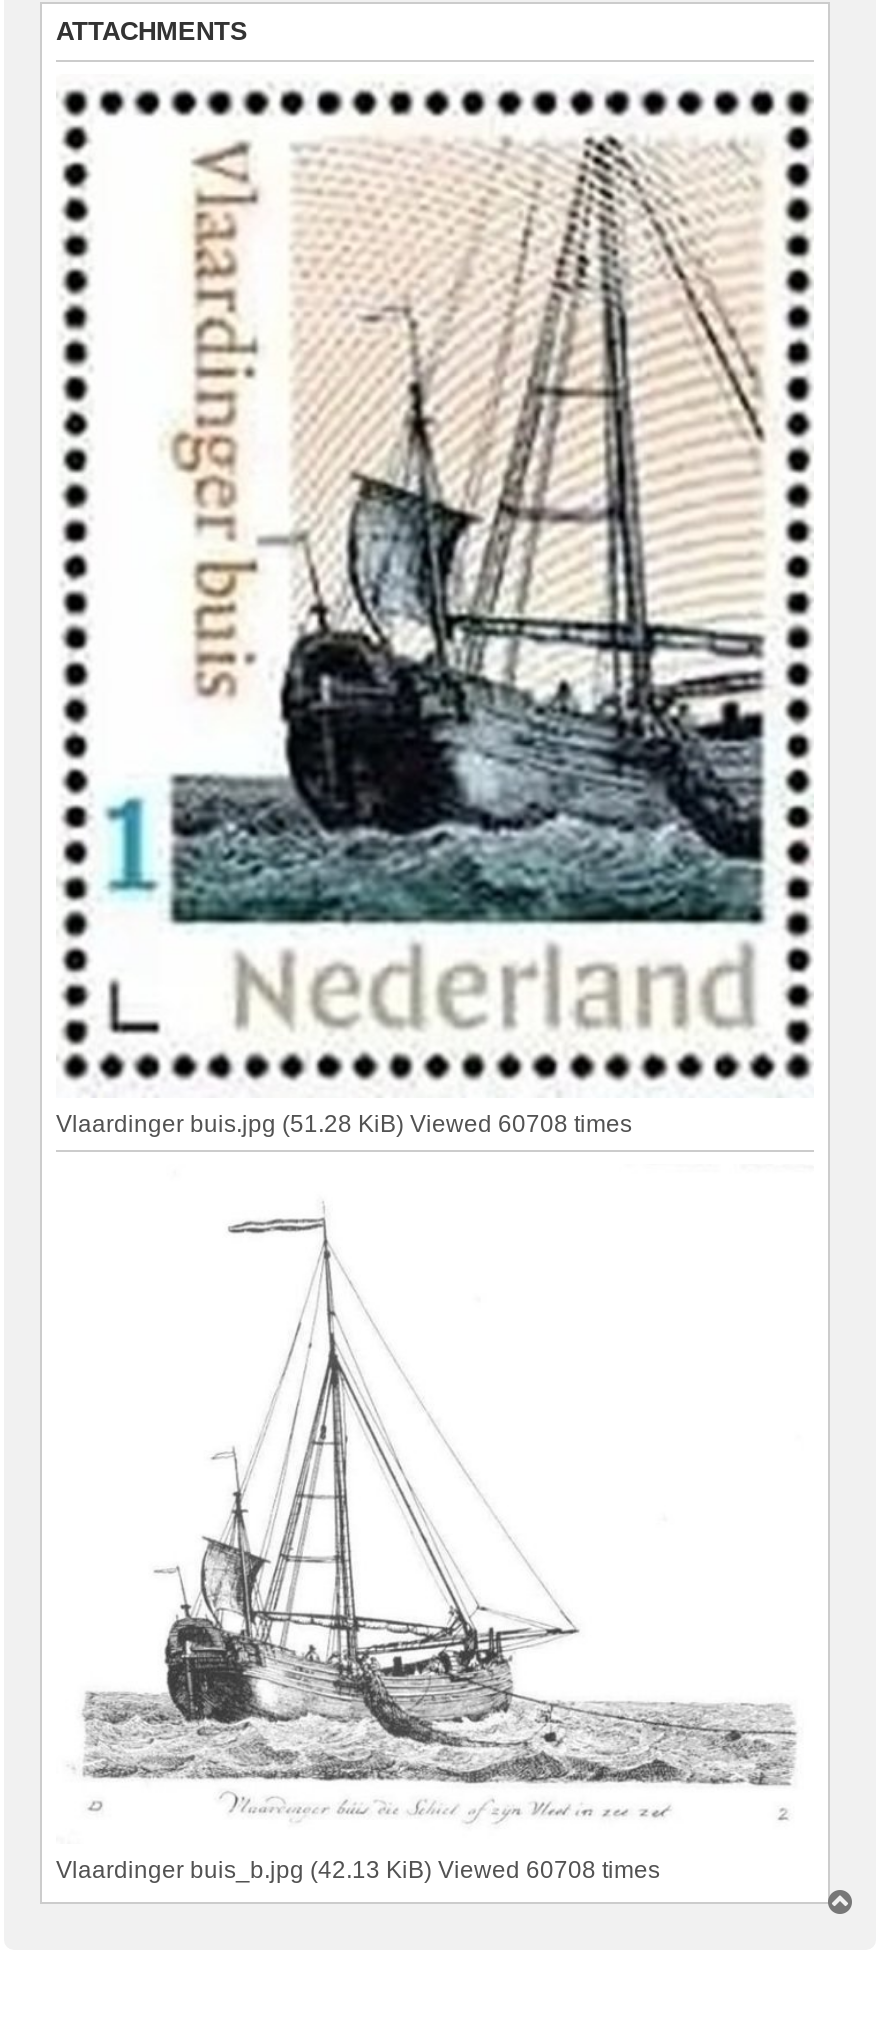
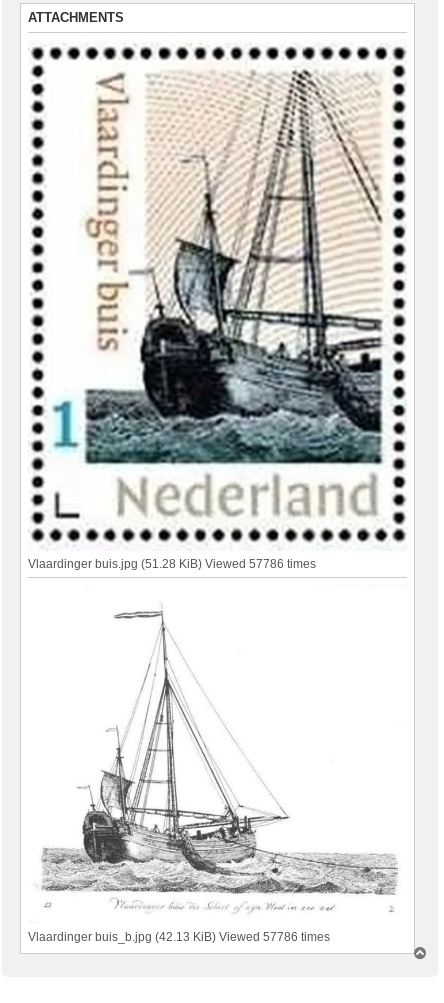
[56,1110,632,1138] Vlaardinger buis.jpg (51.28 KiB) Viewed 60708 times -> [28,557,316,571] Vlaardinger buis.jpg (51.28 KiB) Viewed 57786 times
[56,1856,660,1884] Vlaardinger buis_b.jpg (42.13 KiB) Viewed 60708 times -> [28,930,330,944] Vlaardinger buis_b.jpg (42.13 KiB) Viewed 57786 times

